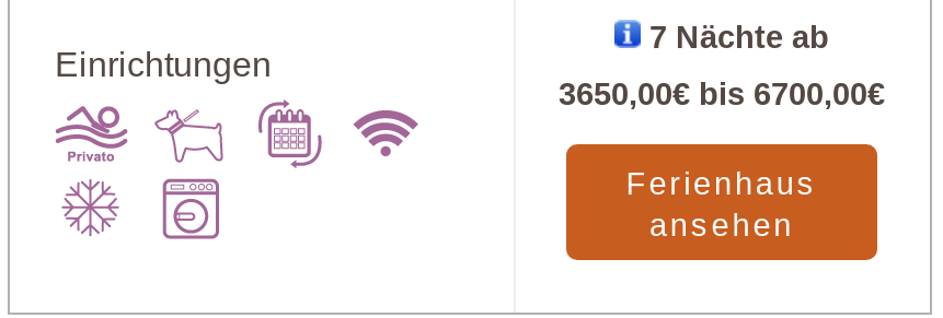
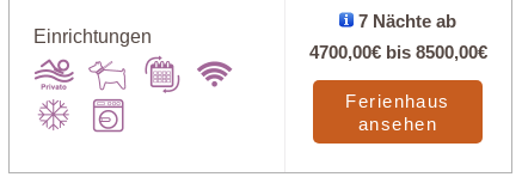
[559,76,885,111] 3650,00€bis 6700,00€ -> [309,43,487,62] 4700,00€bis 8500,00€

